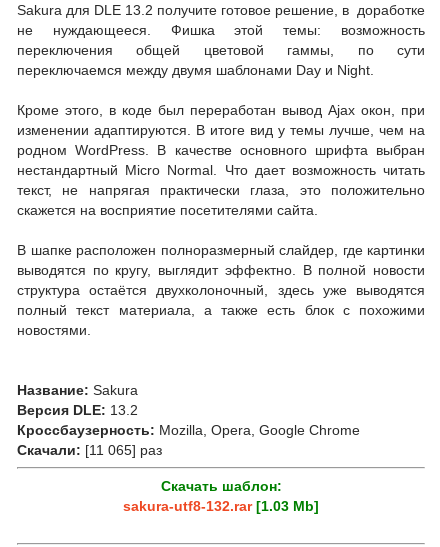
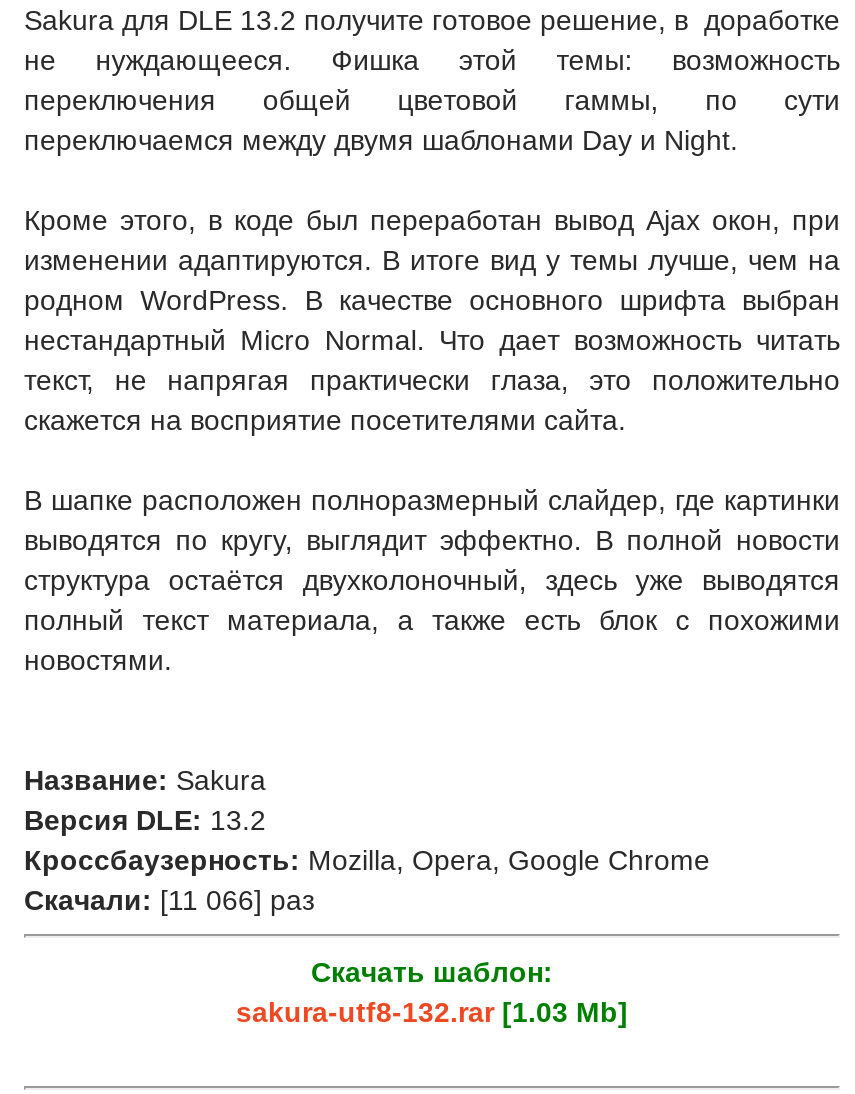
[17,442,162,458] Скачали: [11 065] раз -> [24,884,314,916] Скачали: [11 066] раз

